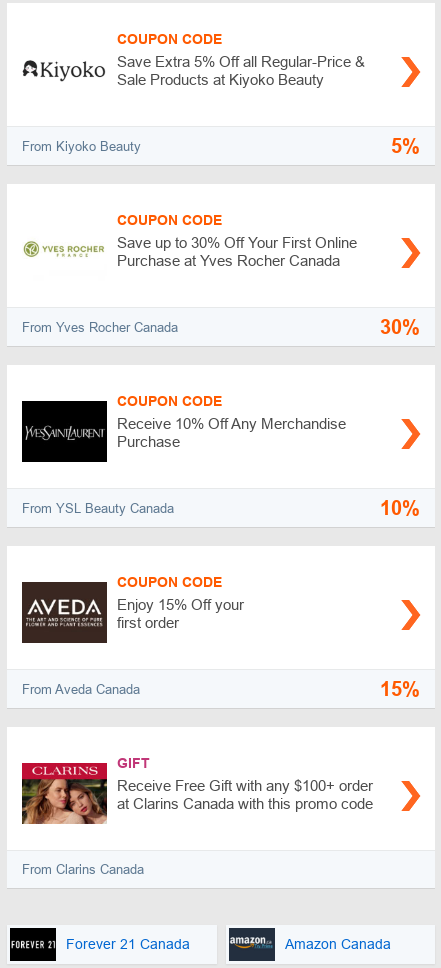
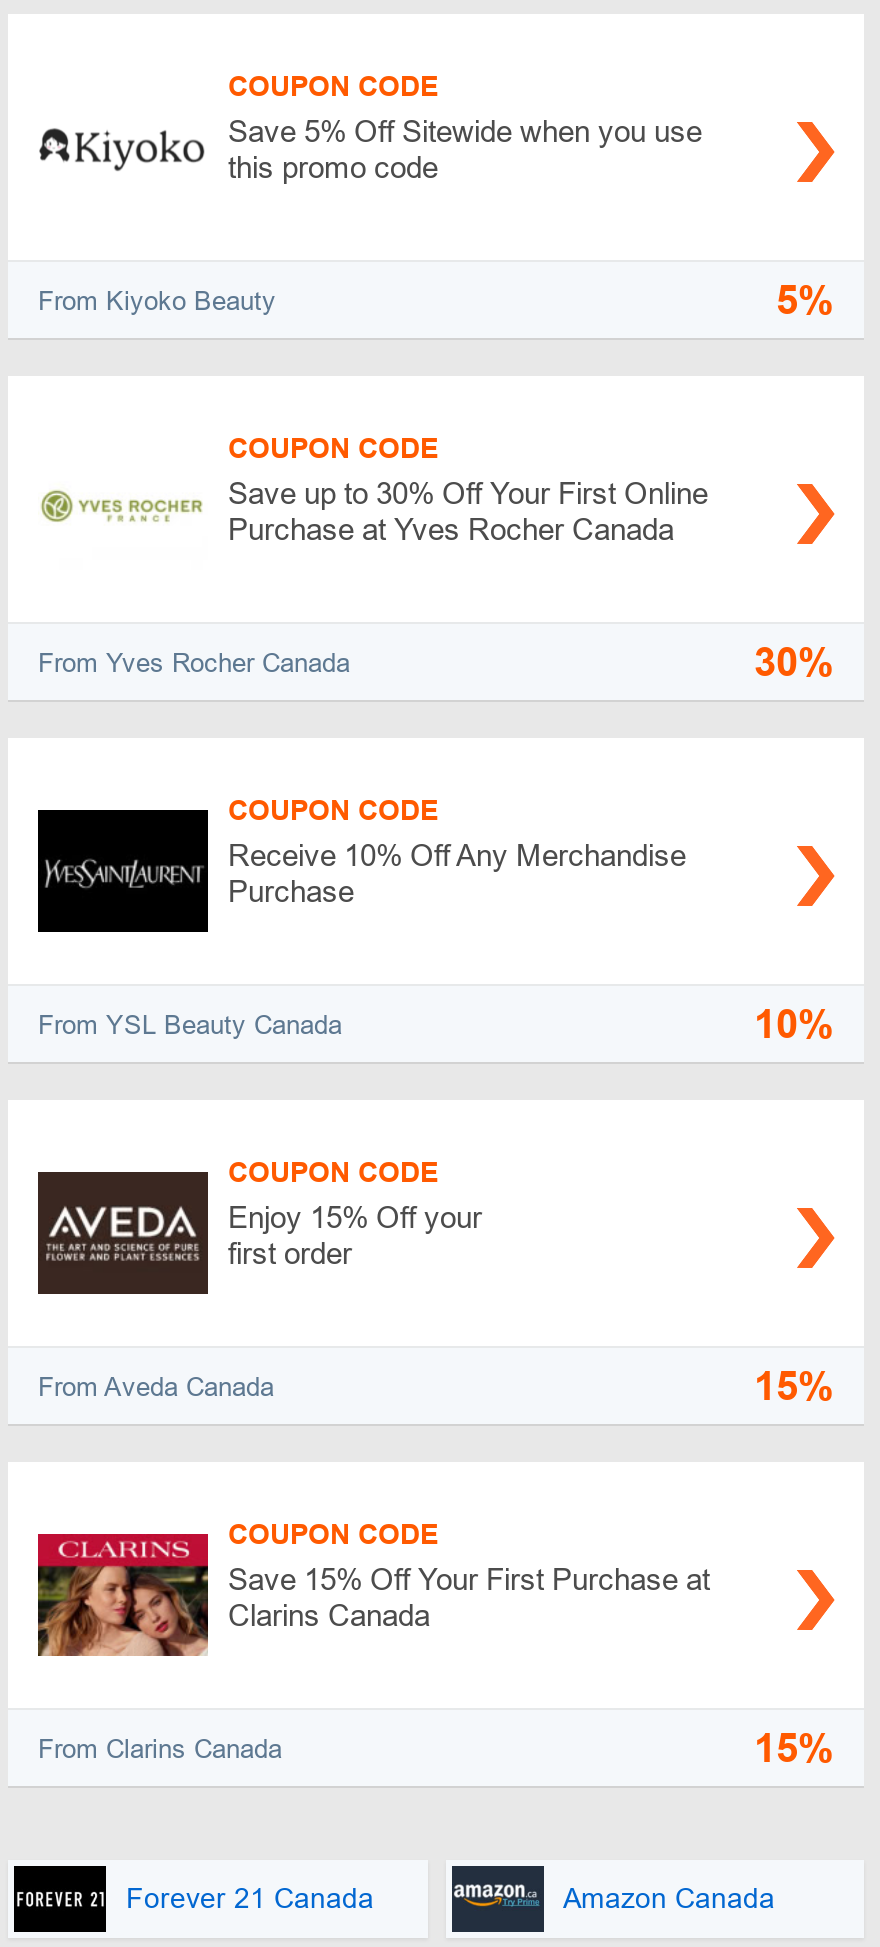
[117,53,365,88] Save Extra 5% Off all Regular-Price & | Sale Products at Kiyoko Beauty -> [228,114,702,184] Save 5% Off Sitewide when you use | this promo code
none -> [754,1726,834,1770] 15%
[117,755,373,812] GIFT | Receive Free Gift with any $100+ order | at Clarins Canada with this promo code -> [228,1518,710,1632] COUPON CODE | Save 15% Off Your First Purchase at | Clarins Canada

